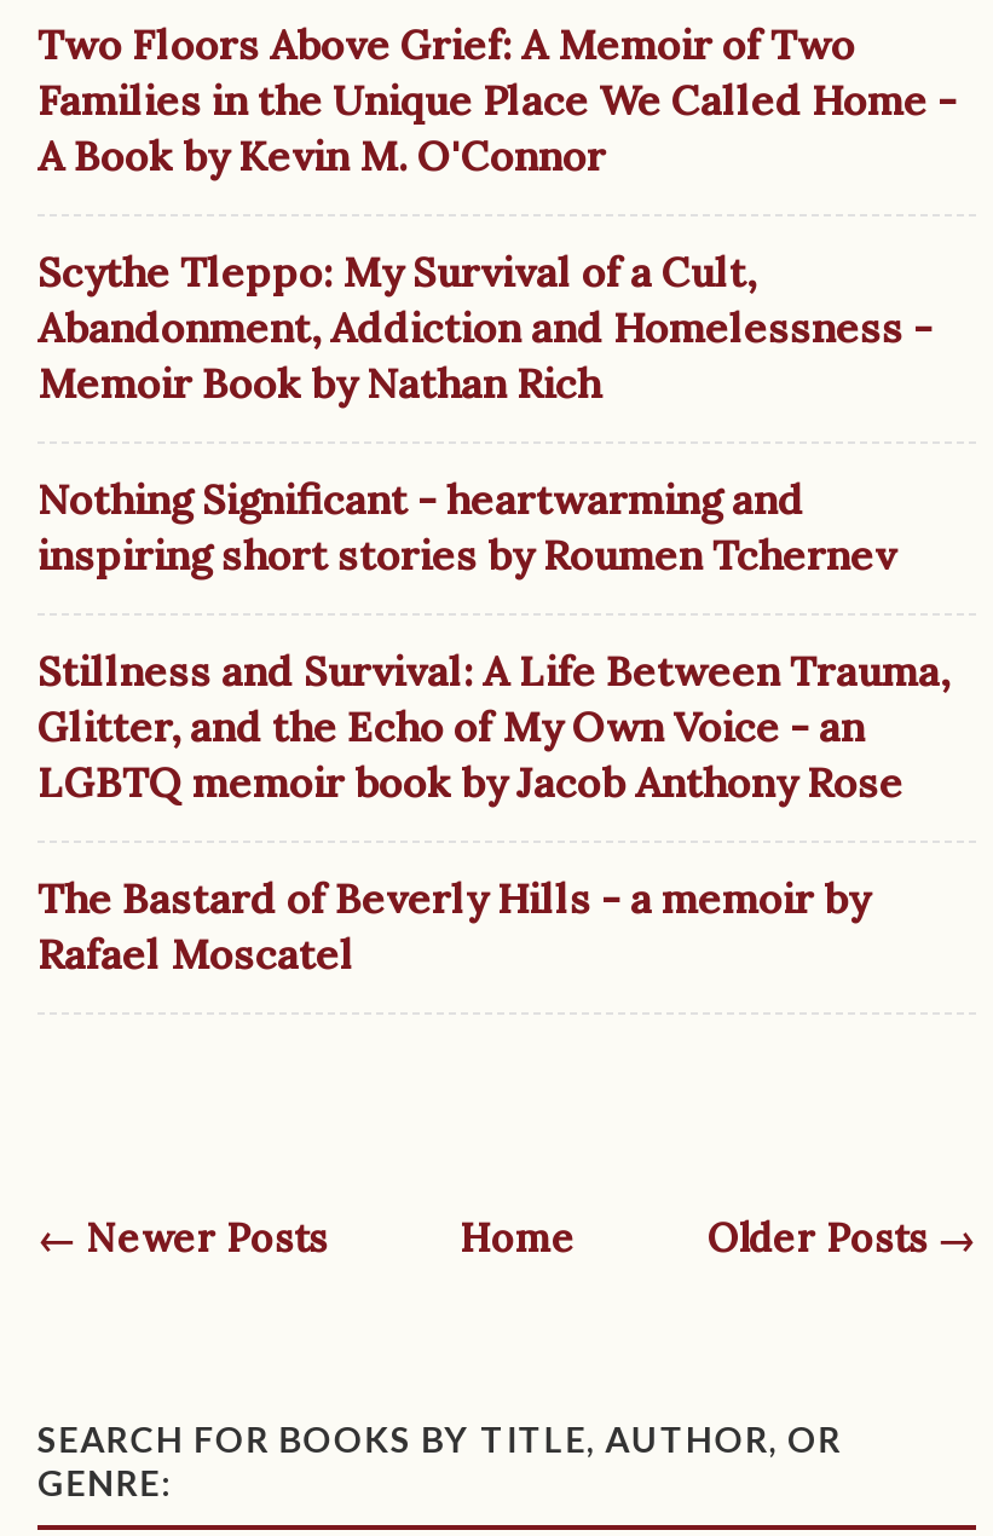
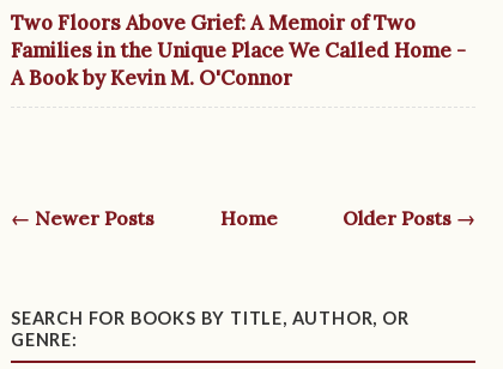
[37,246,949,982] Scythe Tleppo: My Survival of a Cult, | Abandonment, Addiction and Homelessness - | Memoir Book by Nathan Rich | Nothing Significant - heartwarming and | inspiring short stories by Roumen Tchernev | Stillness and Survival: A Life Between Trauma, | Glitter, and the Echo of My Own Voice - an | LGBTQ memoir book by Jacob Anthony Rose | The Bastard of Beverly Hills - a memoir by | Rafael Moscatel -> none

